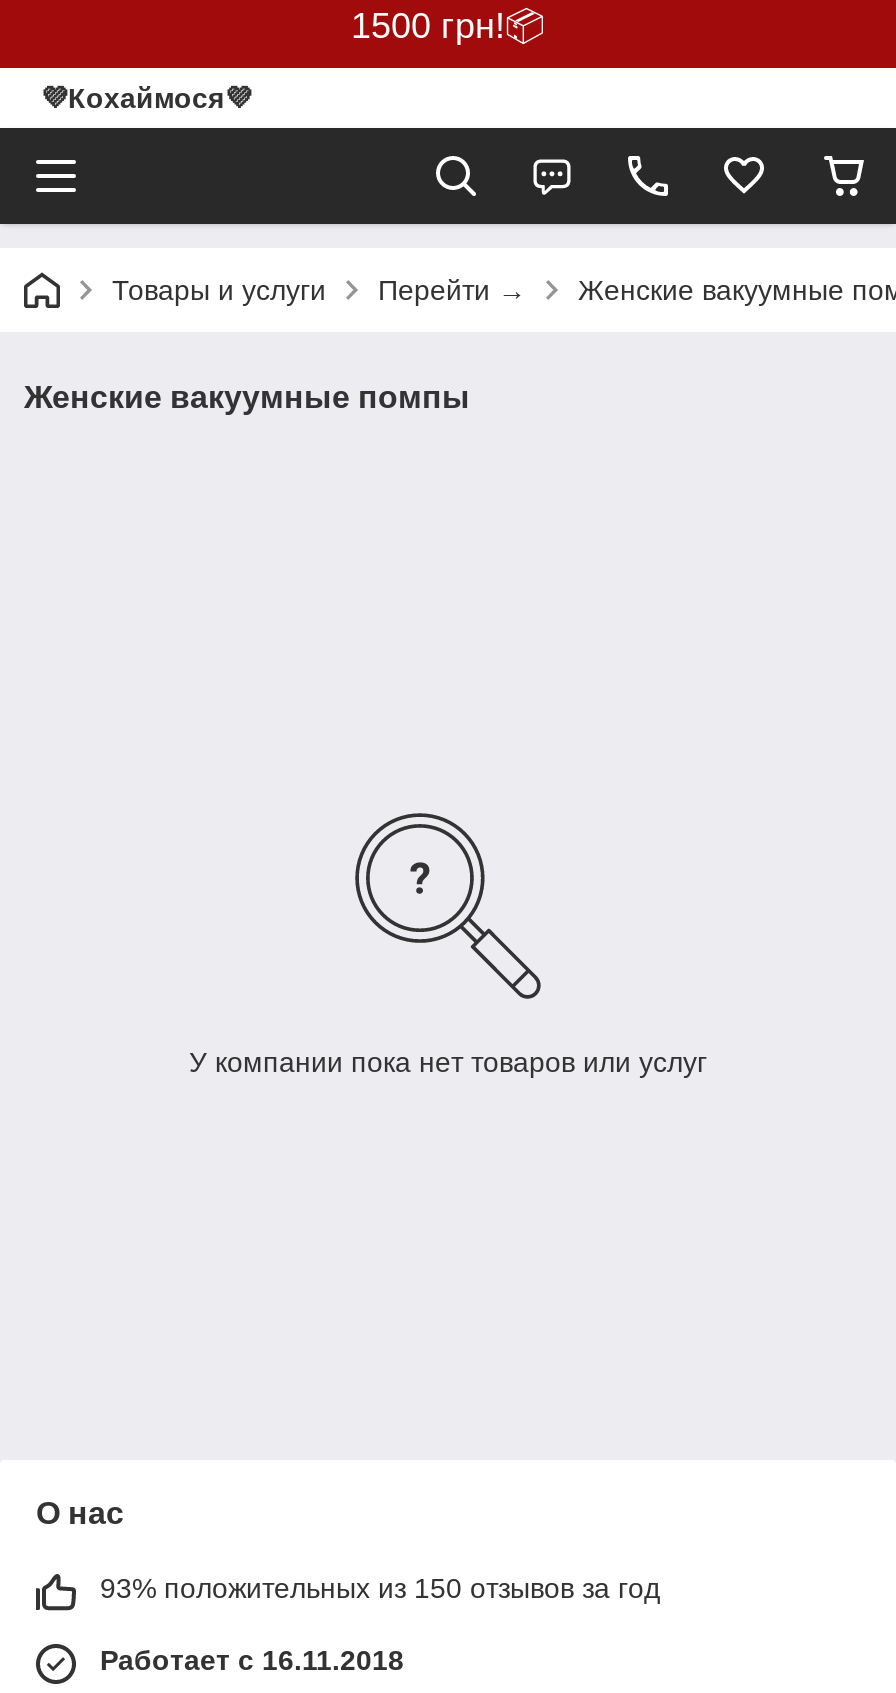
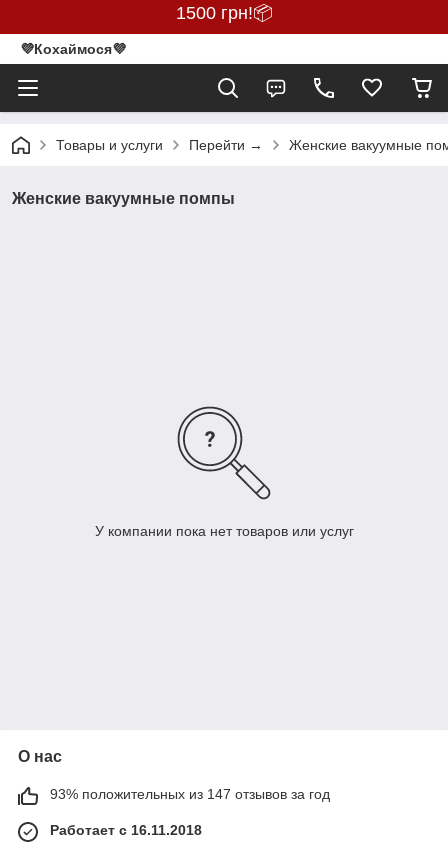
[100,1573,660,1605] 93% положительных из 150 отзывов за год -> [50,786,330,802] 93% положительных из 147 отзывов за год

